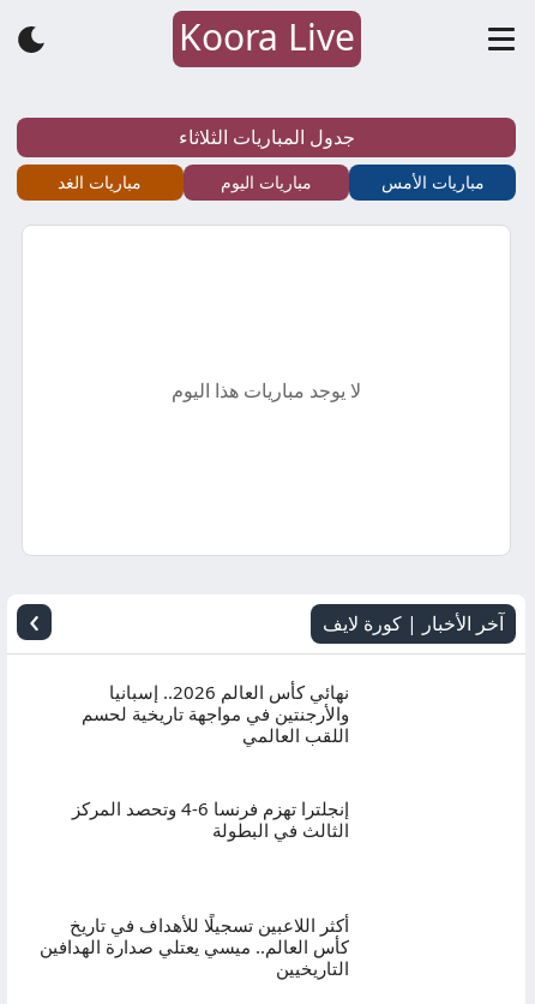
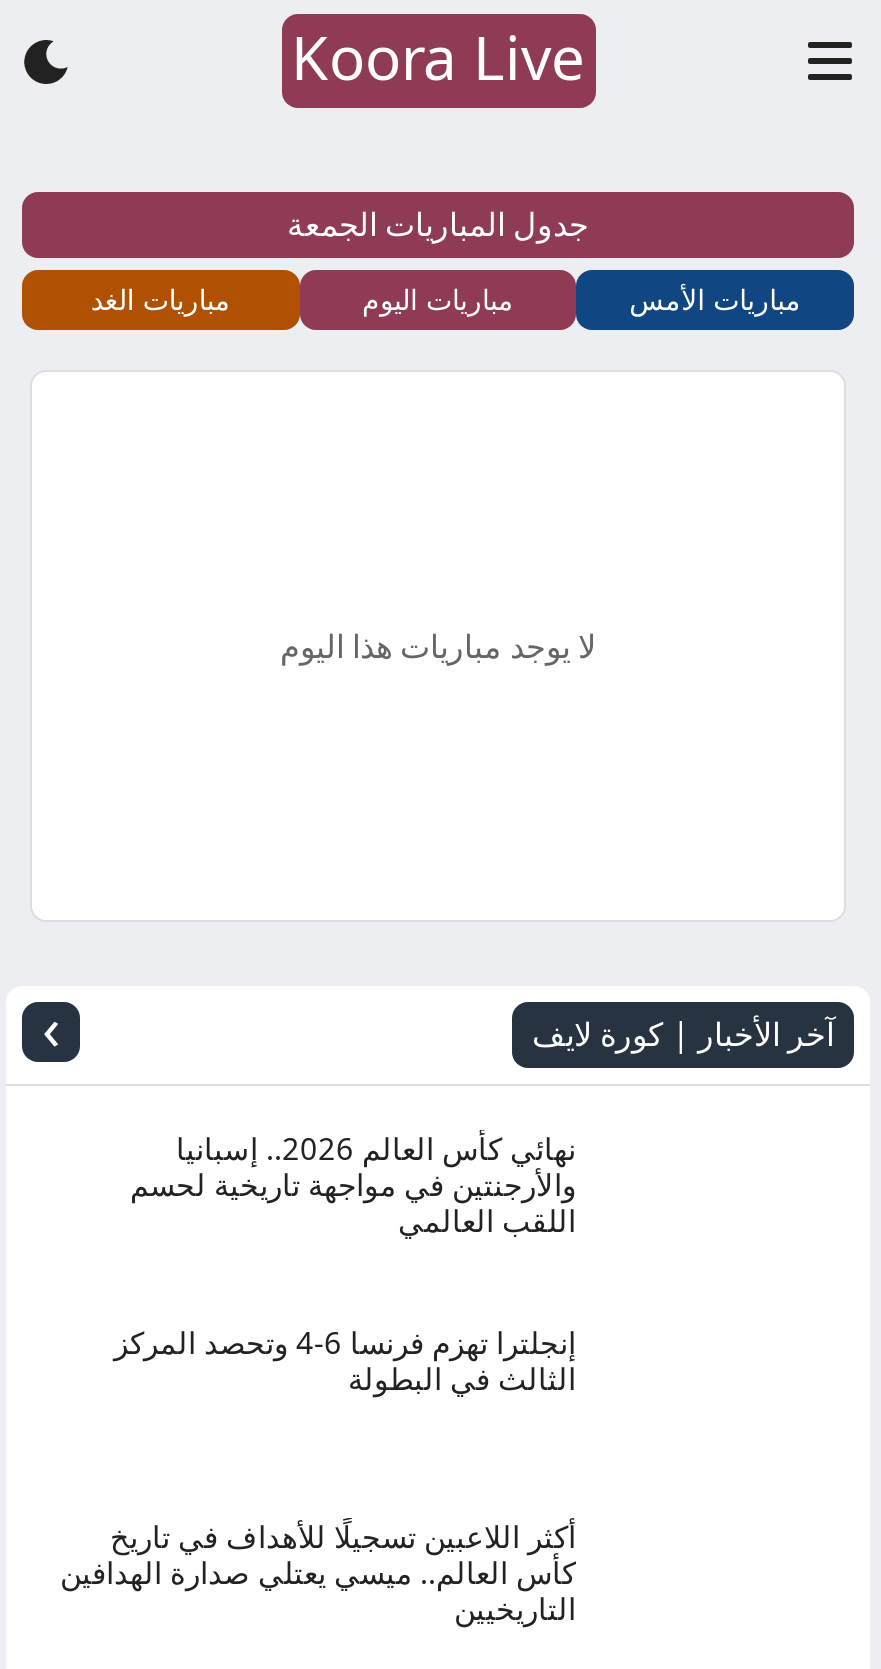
[178,124,354,150] جدول المباريات الثلاثاء -> [287,202,589,246] جدول المباريات الجمعة

